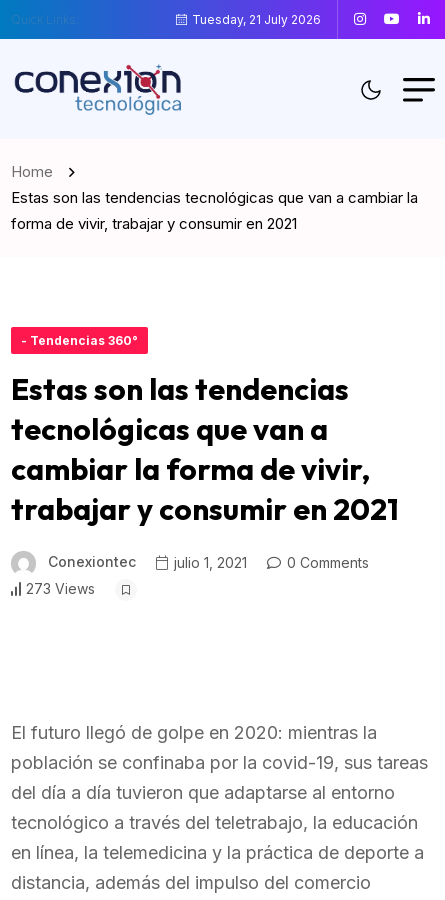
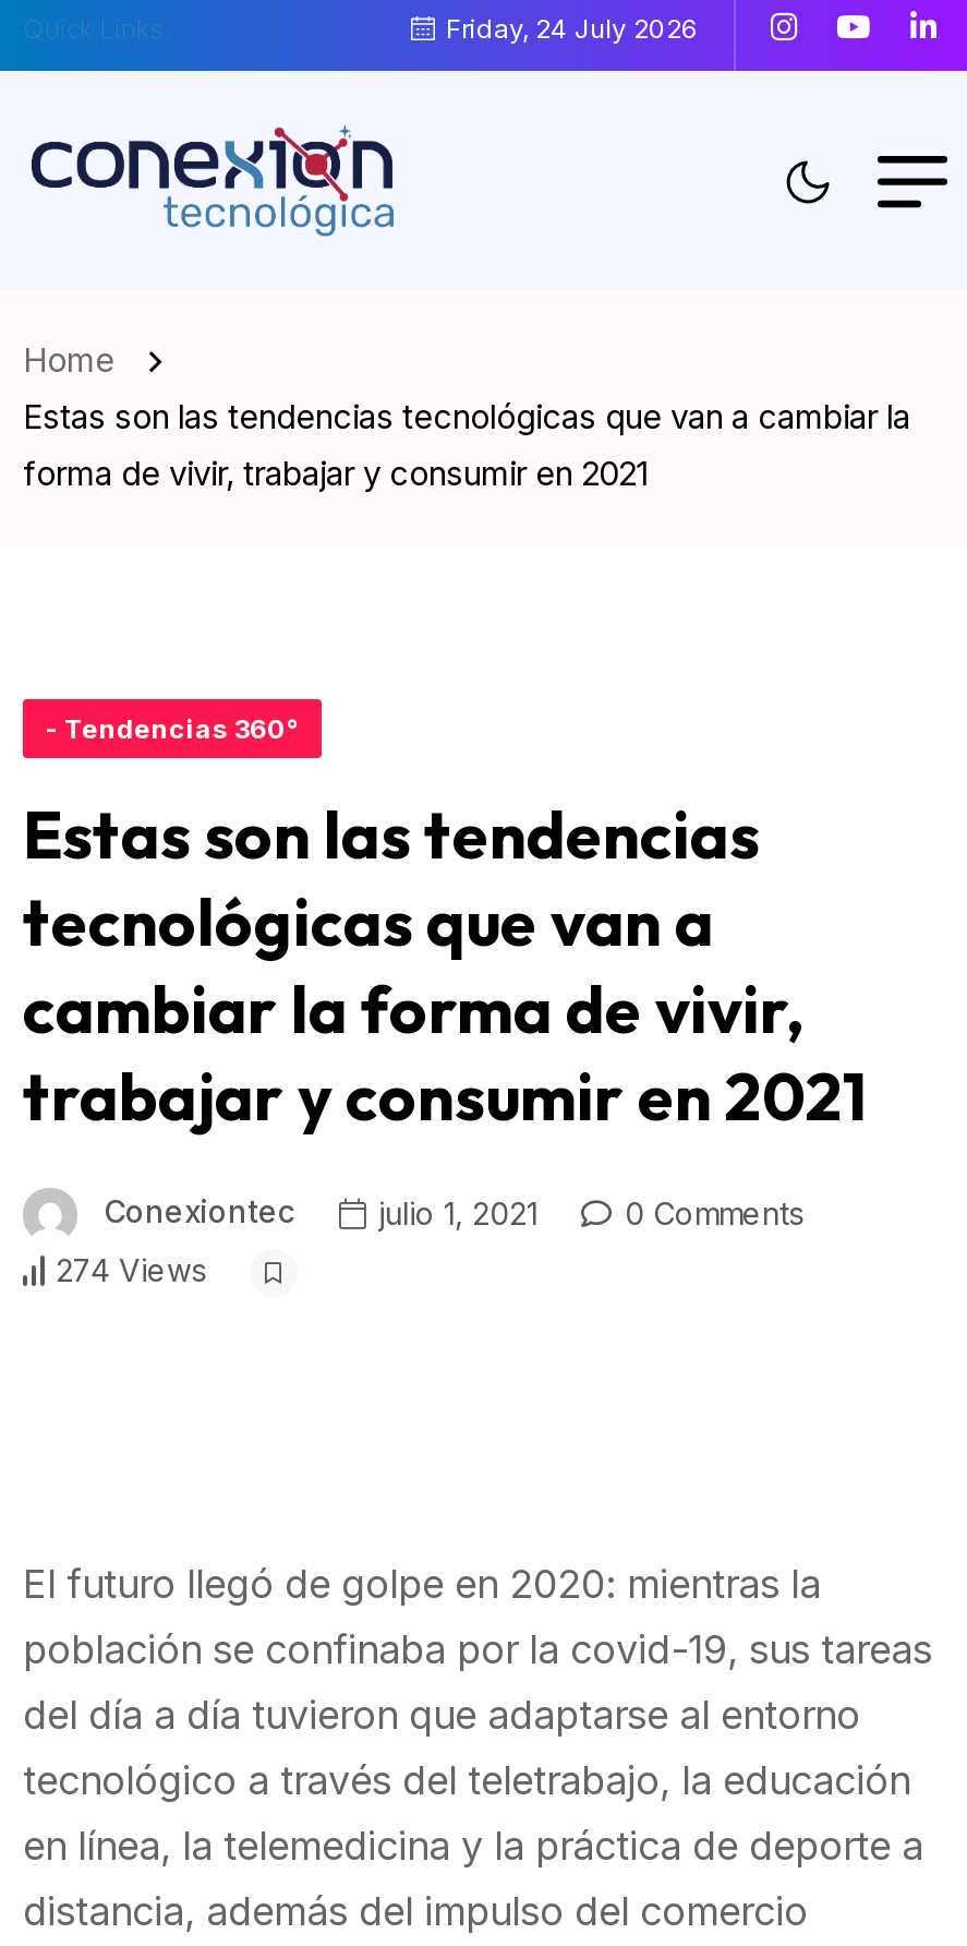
[189,11,321,26] Tuesday, 21 July 2026 -> [439,11,699,44] Friday, 24 July 2026
[26,580,95,597] 273 Views -> [56,1252,206,1289] 274 Views

